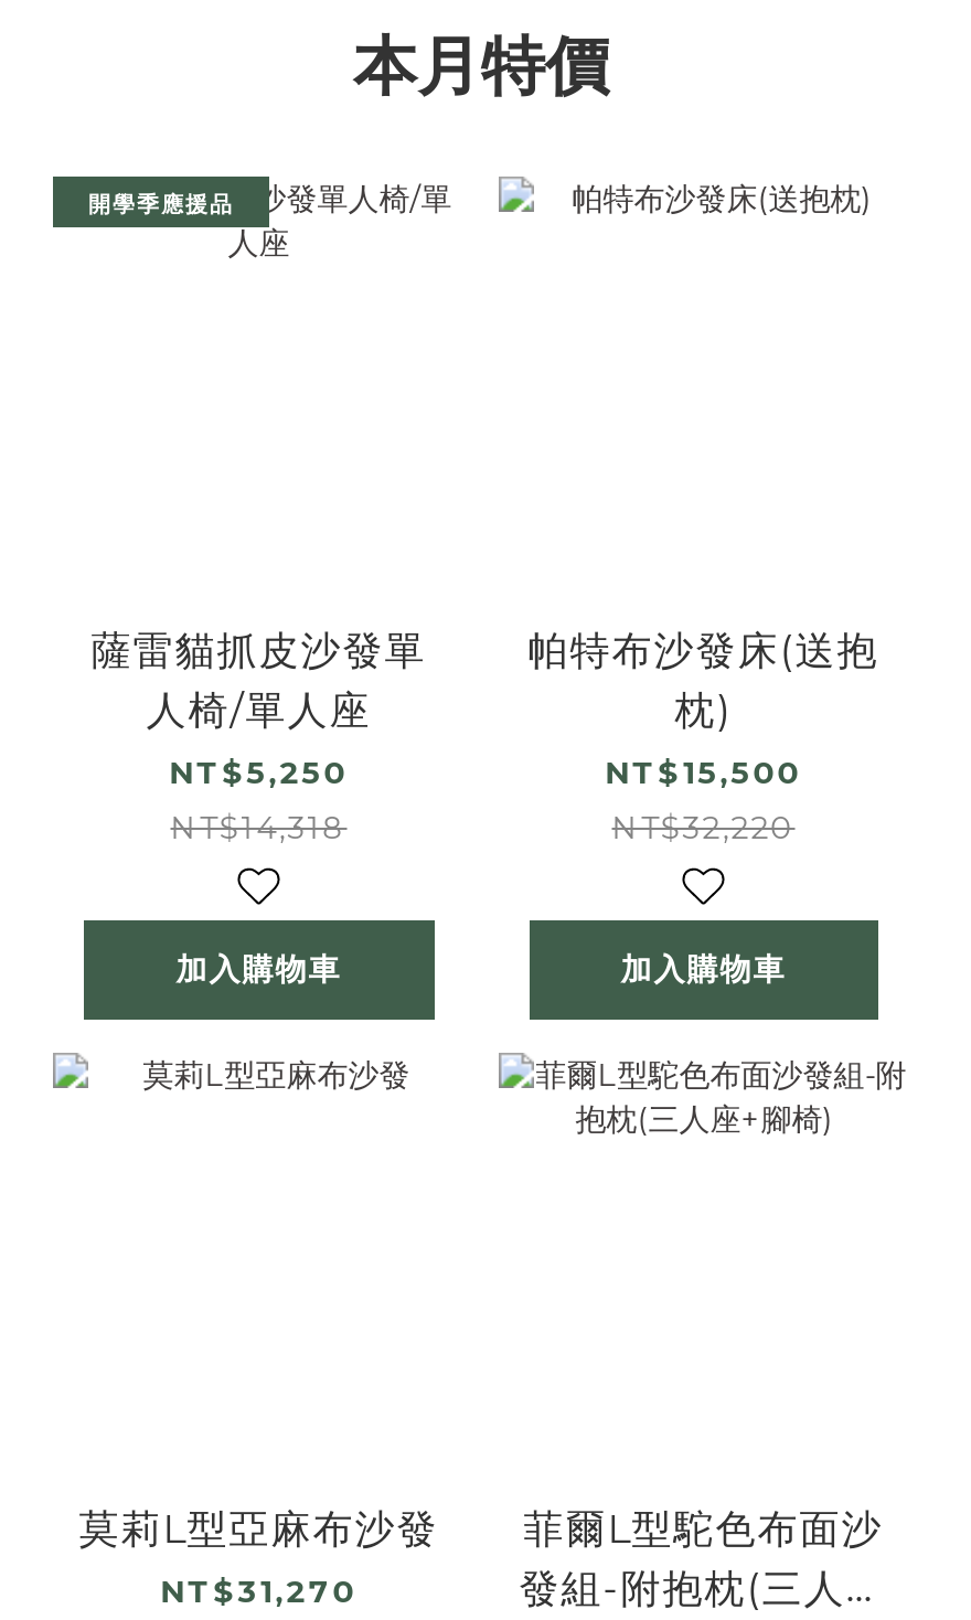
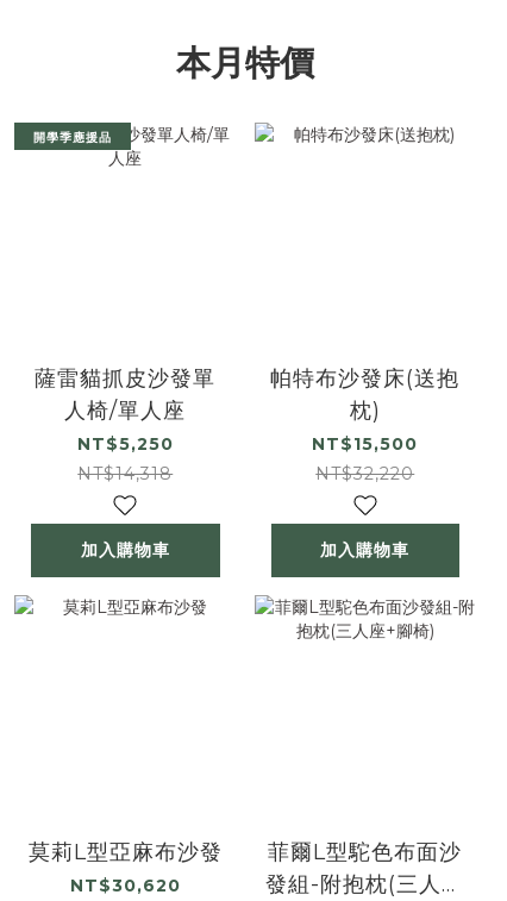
[161,1570,357,1610] NT$31,270 -> [70,874,181,896] NT$30,620

